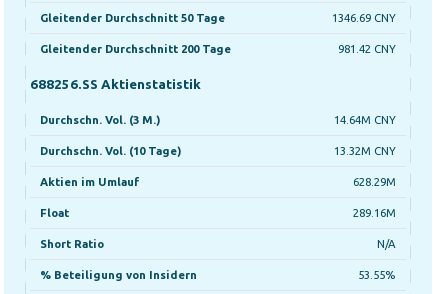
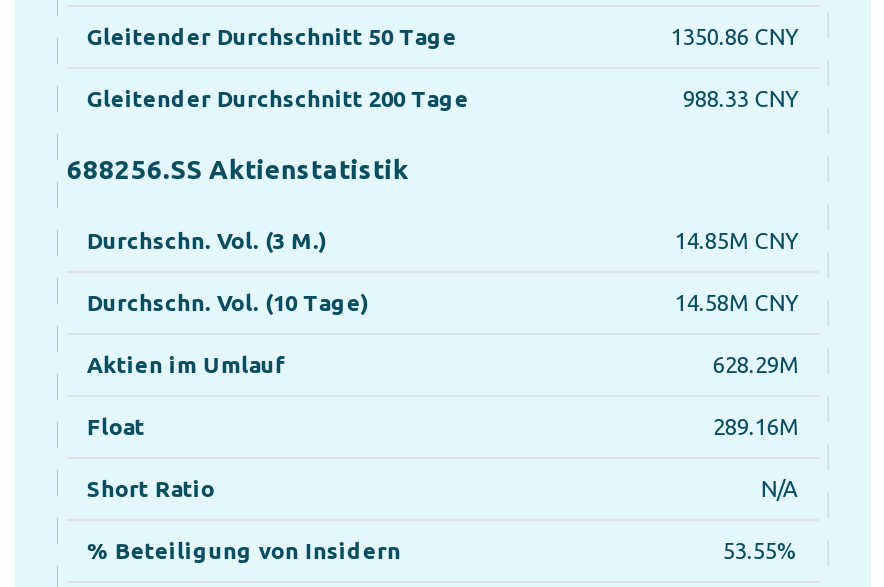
[332,11,396,24] 1346.69 CNY -> [671,23,799,49] 1350.86 CNY
[338,42,396,55] 981.42 CNY -> [683,85,799,111] 988.33 CNY
[334,113,396,126] 14.64M CNY -> [675,227,799,253] 14.85M CNY
[334,144,396,157] 13.32M CNY -> [675,289,799,315] 14.58M CNY

